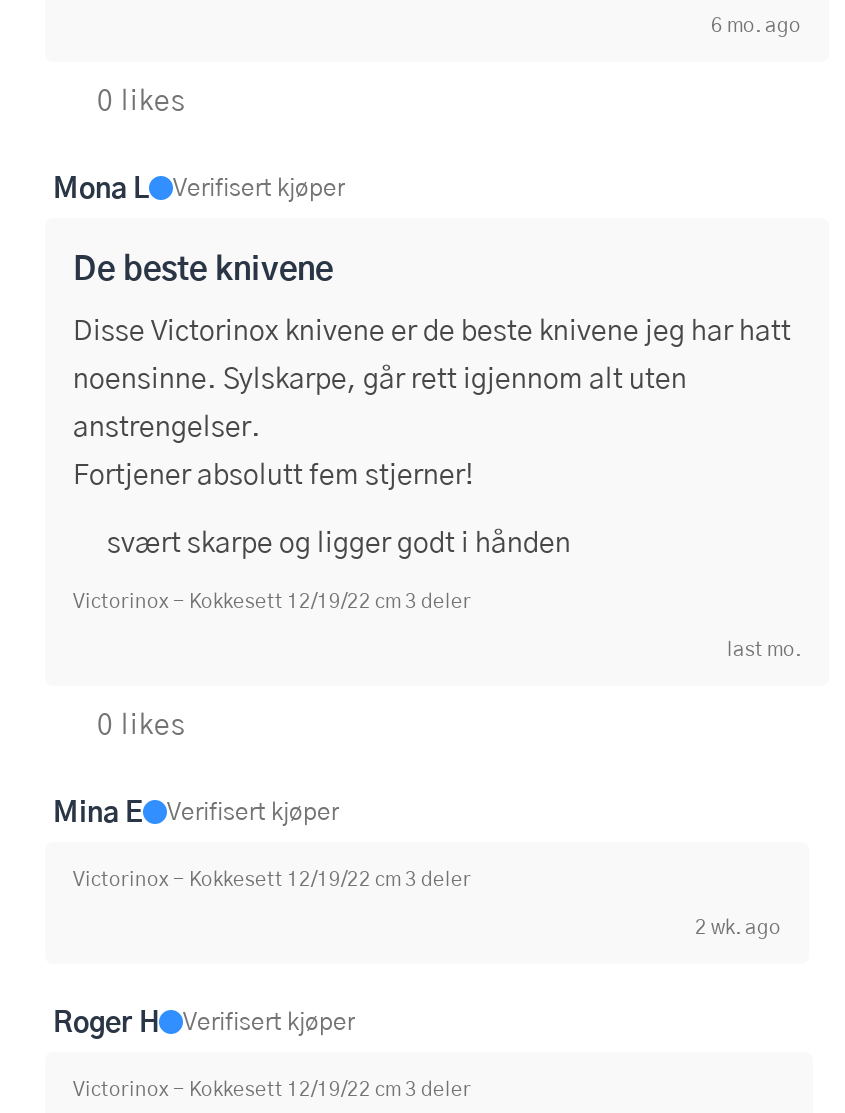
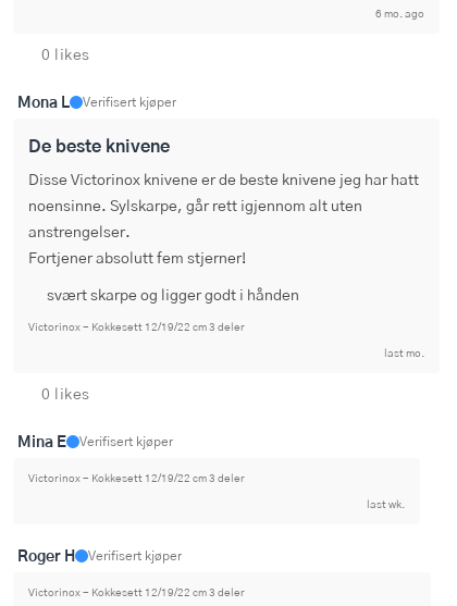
[695,912,781,940] 2 wk. ago -> [367,496,405,512] last wk.

